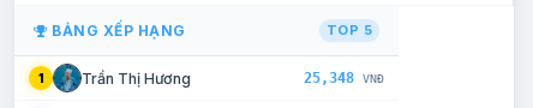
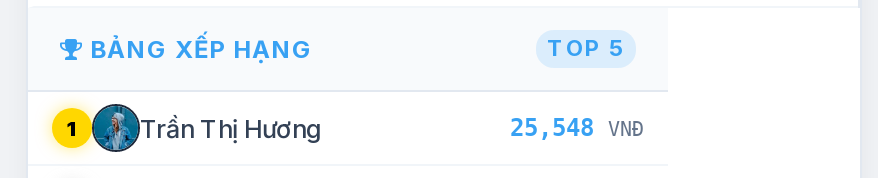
[304,69,384,86] 25,348 VNĐ -> [510,113,644,141] 25,548 VNĐ

